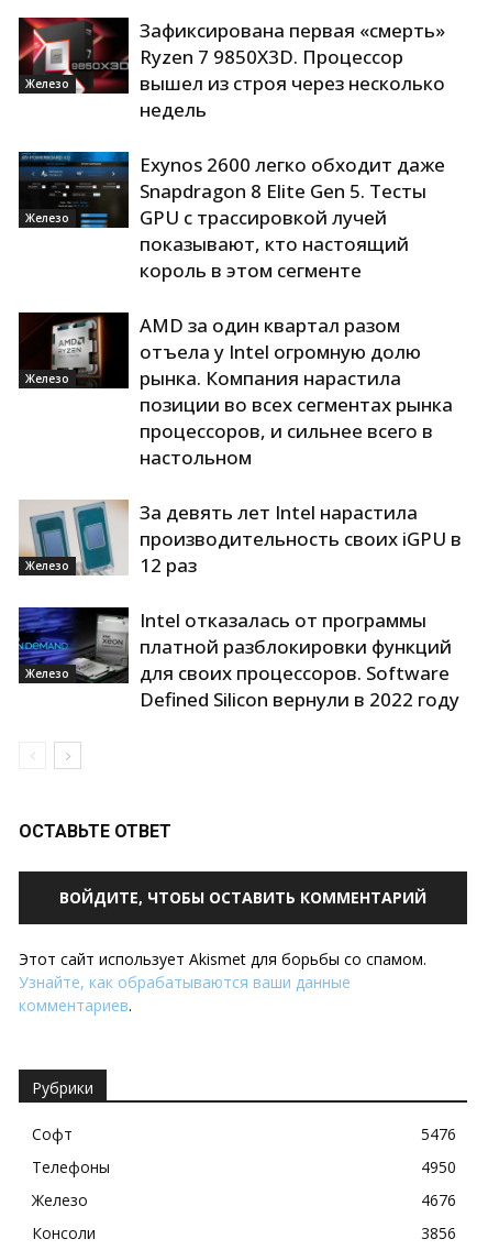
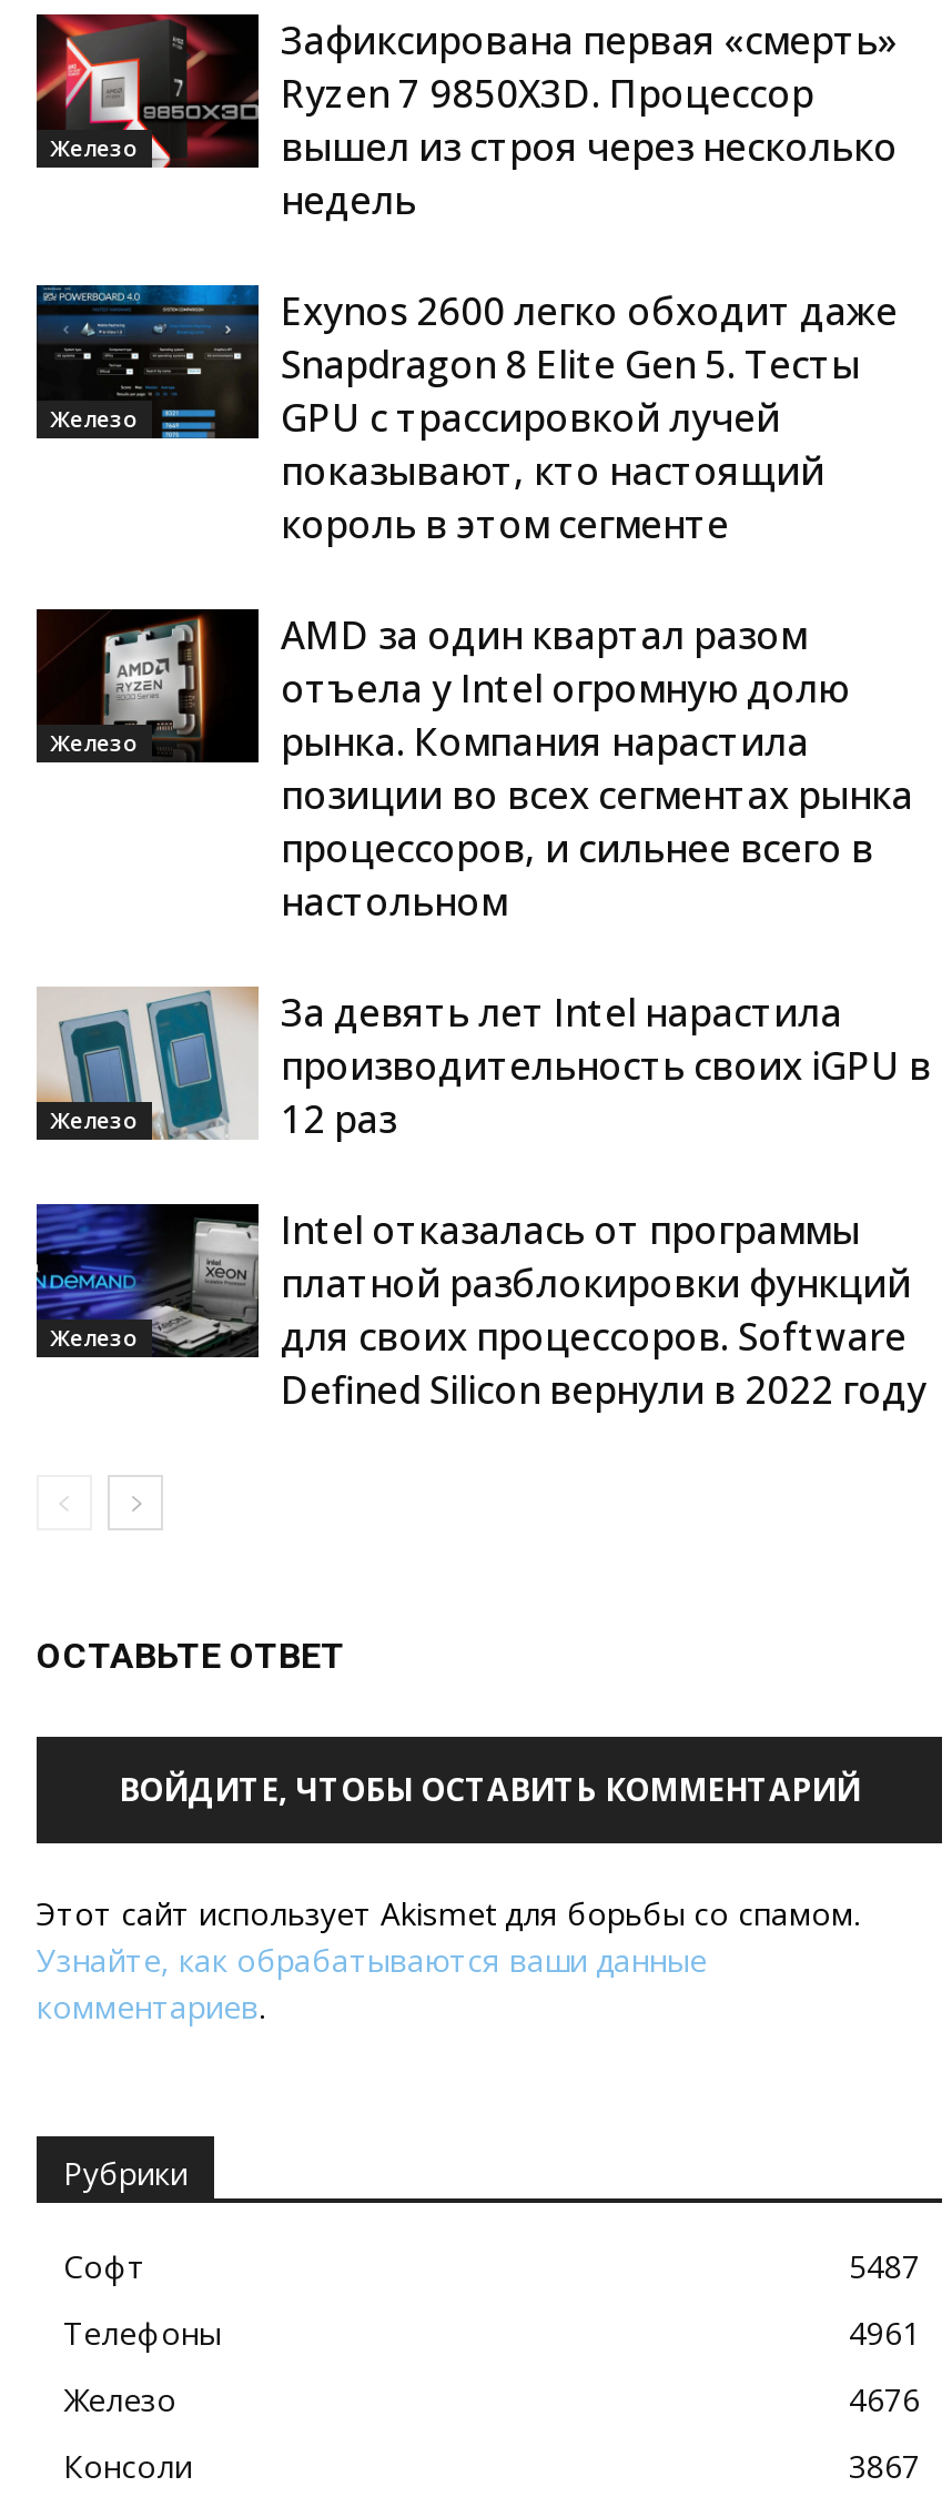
[421,1123,456,1144] 5476 -> [849,2245,920,2287] 5487
[421,1156,456,1177] 4950 -> [849,2312,920,2354] 4961
[421,1222,456,1243] 3856 -> [849,2445,920,2487] 3867

